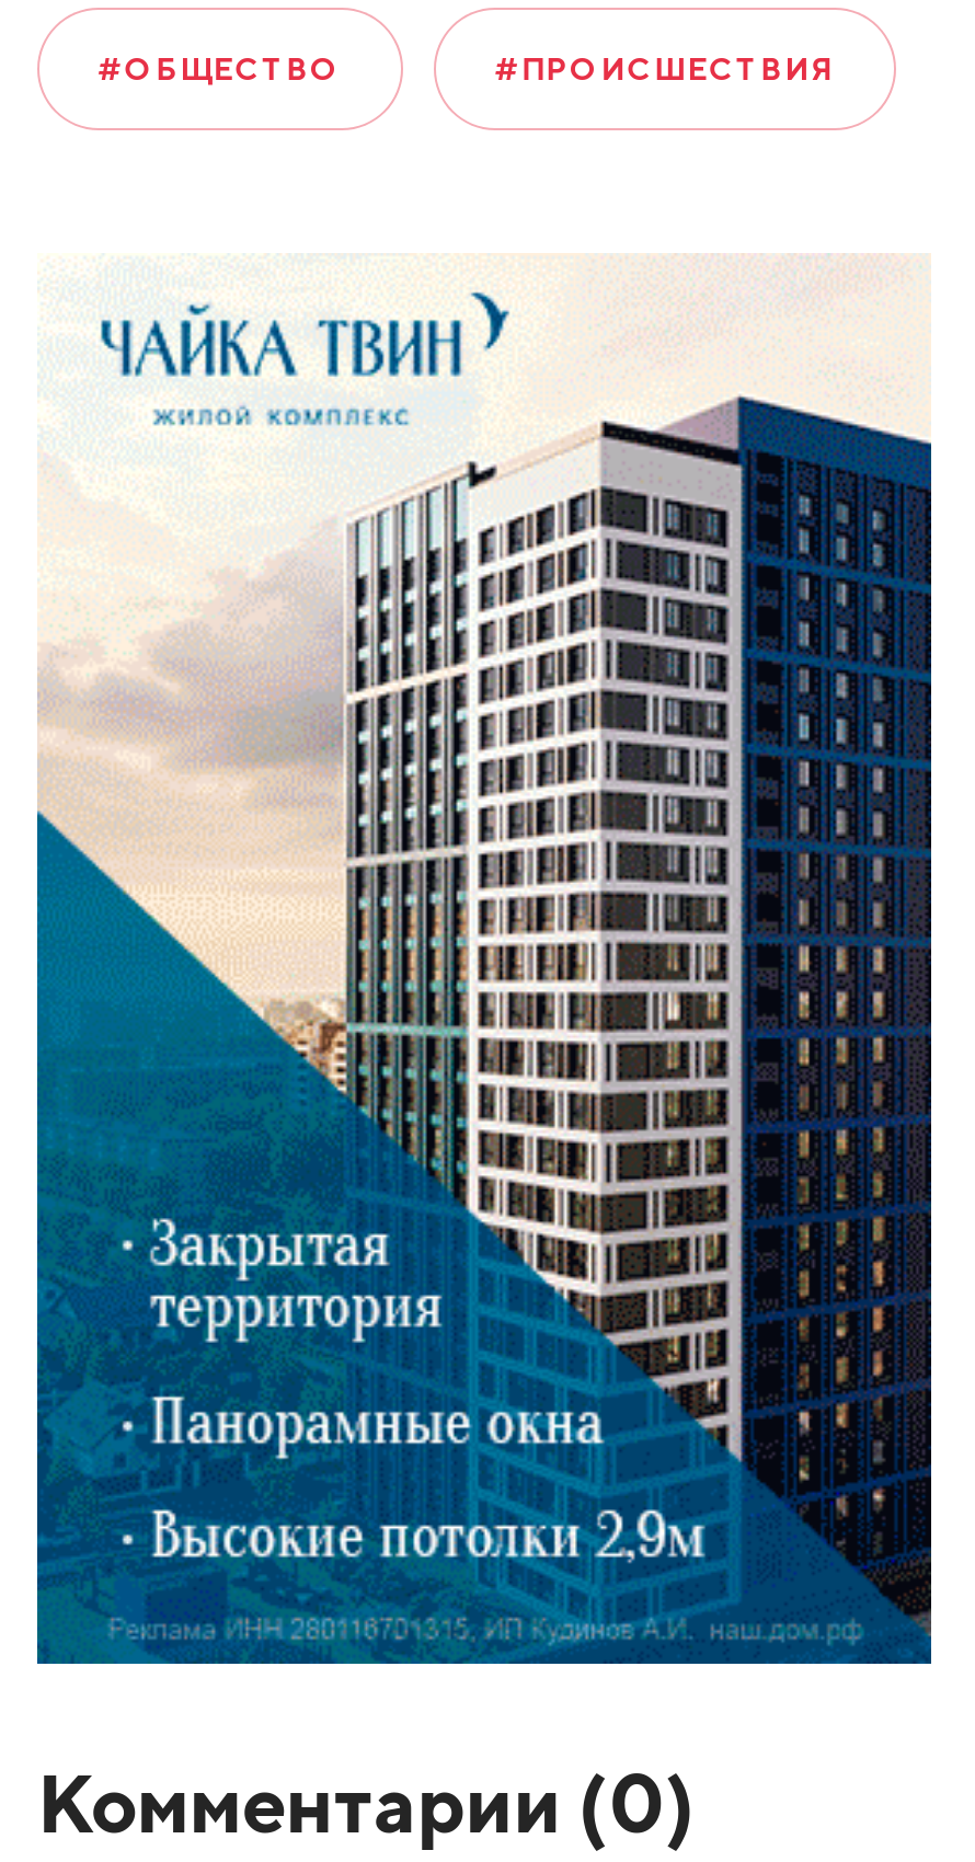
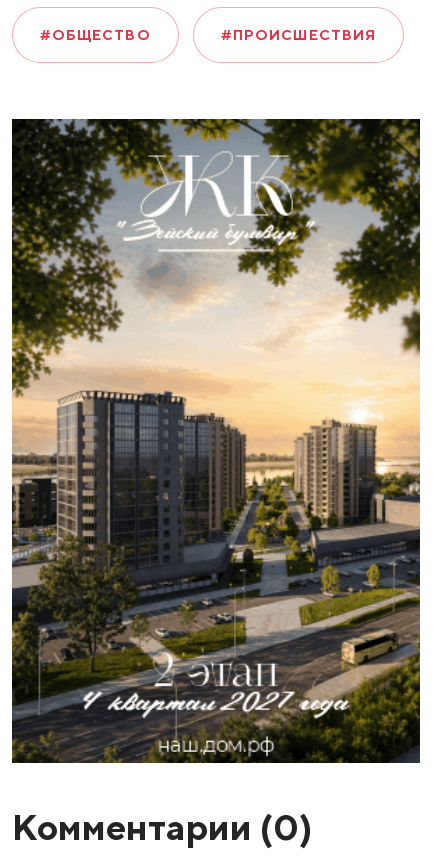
[35,253,933,1666] [image] -> [11,118,421,764] [image]

